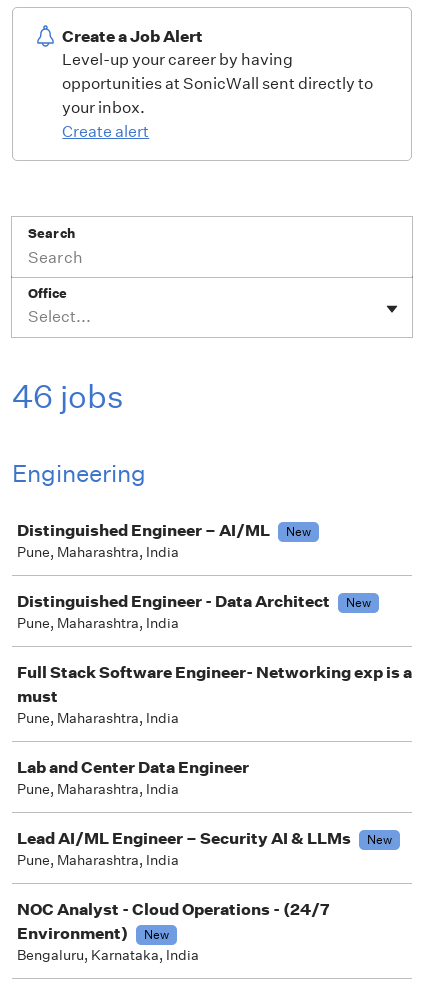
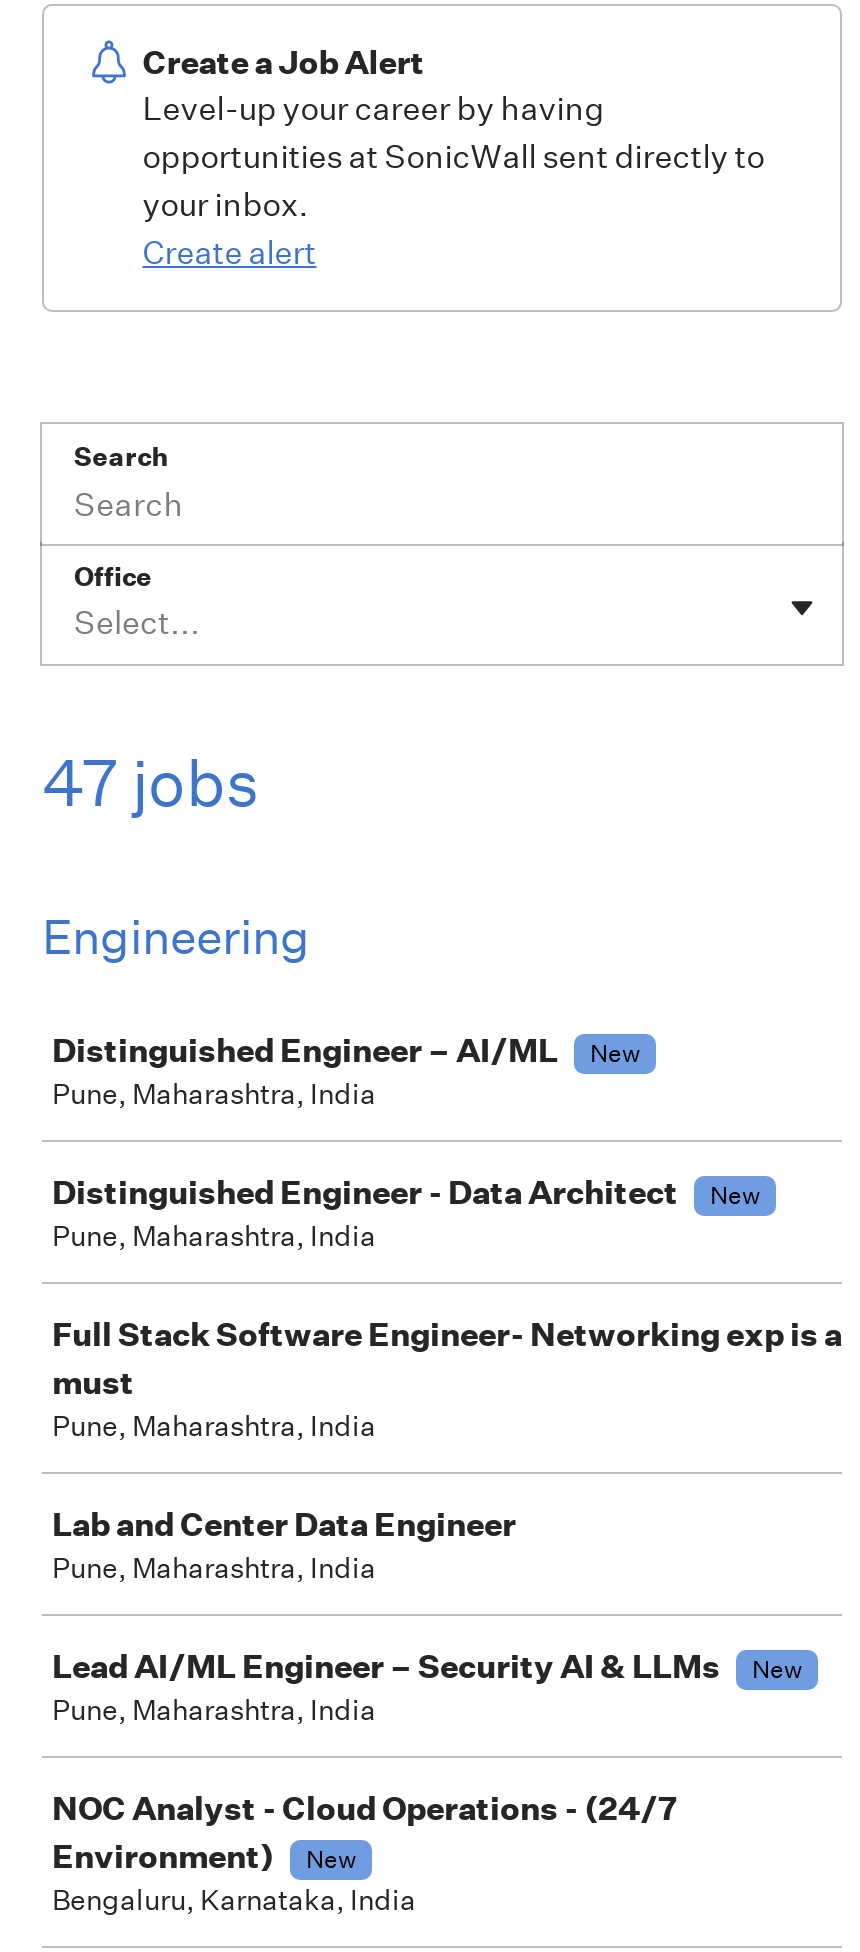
[12,377,124,416] 46 jobs -> [42,744,260,822] 47 jobs

